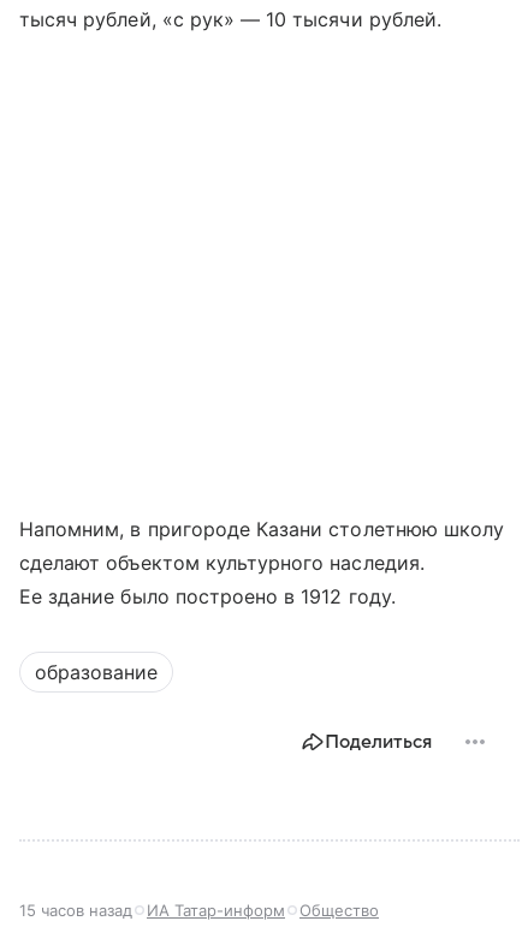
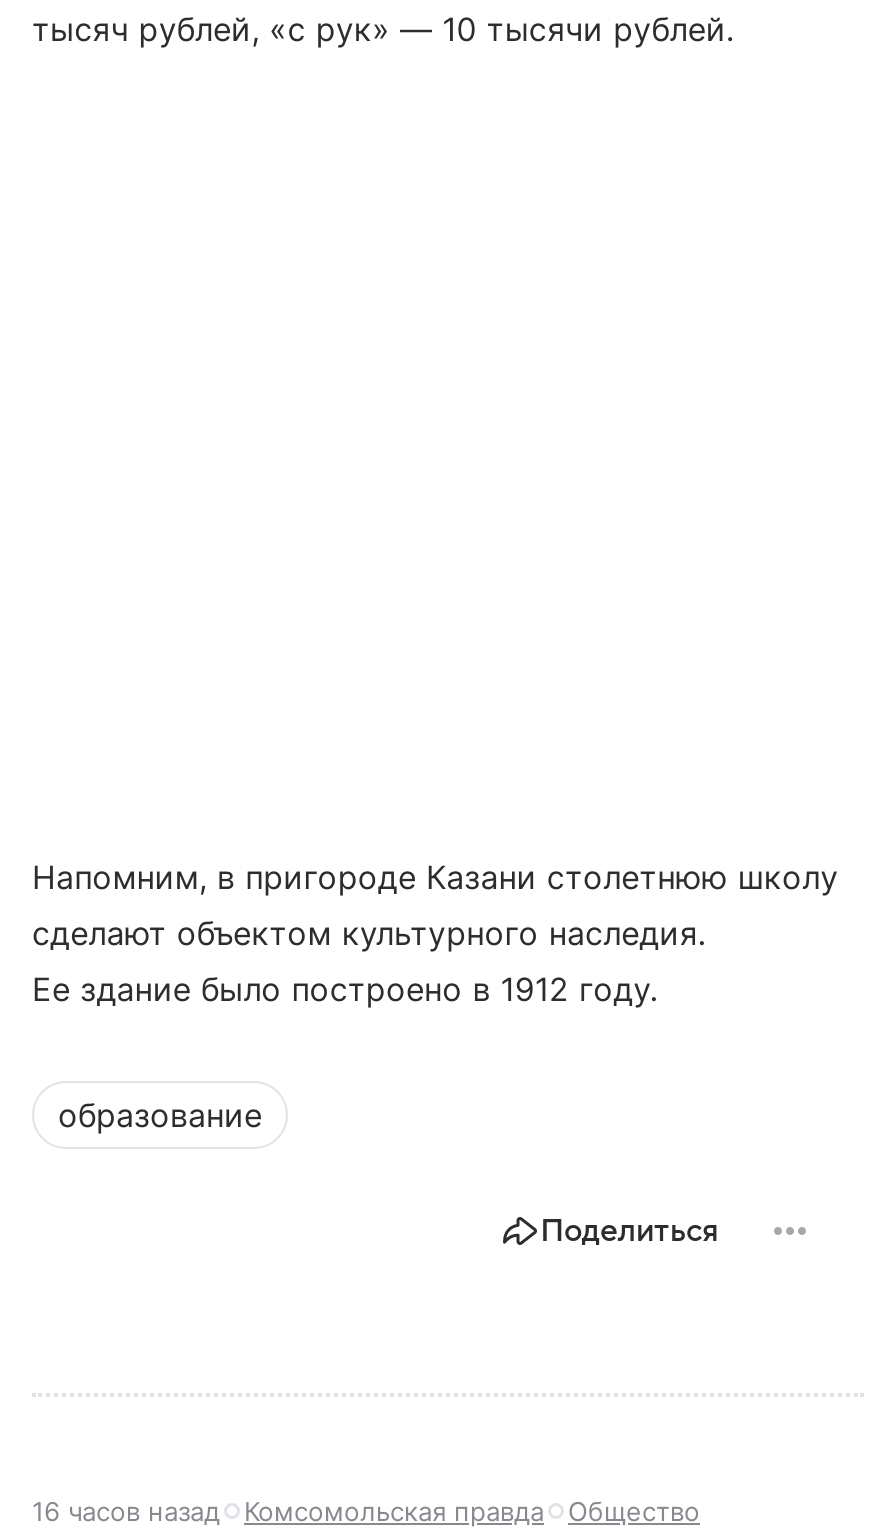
[19,901,285,920] 15 часов назад | ИА Татар-информ -> [32,1495,544,1527] 16 часов назад | Комсомольская правда

